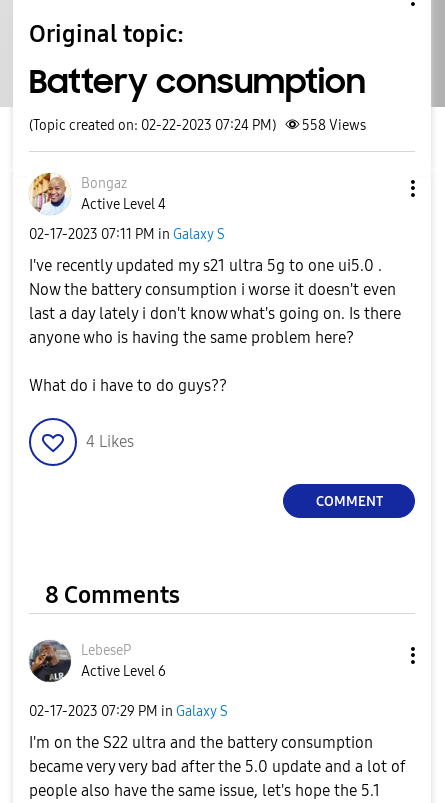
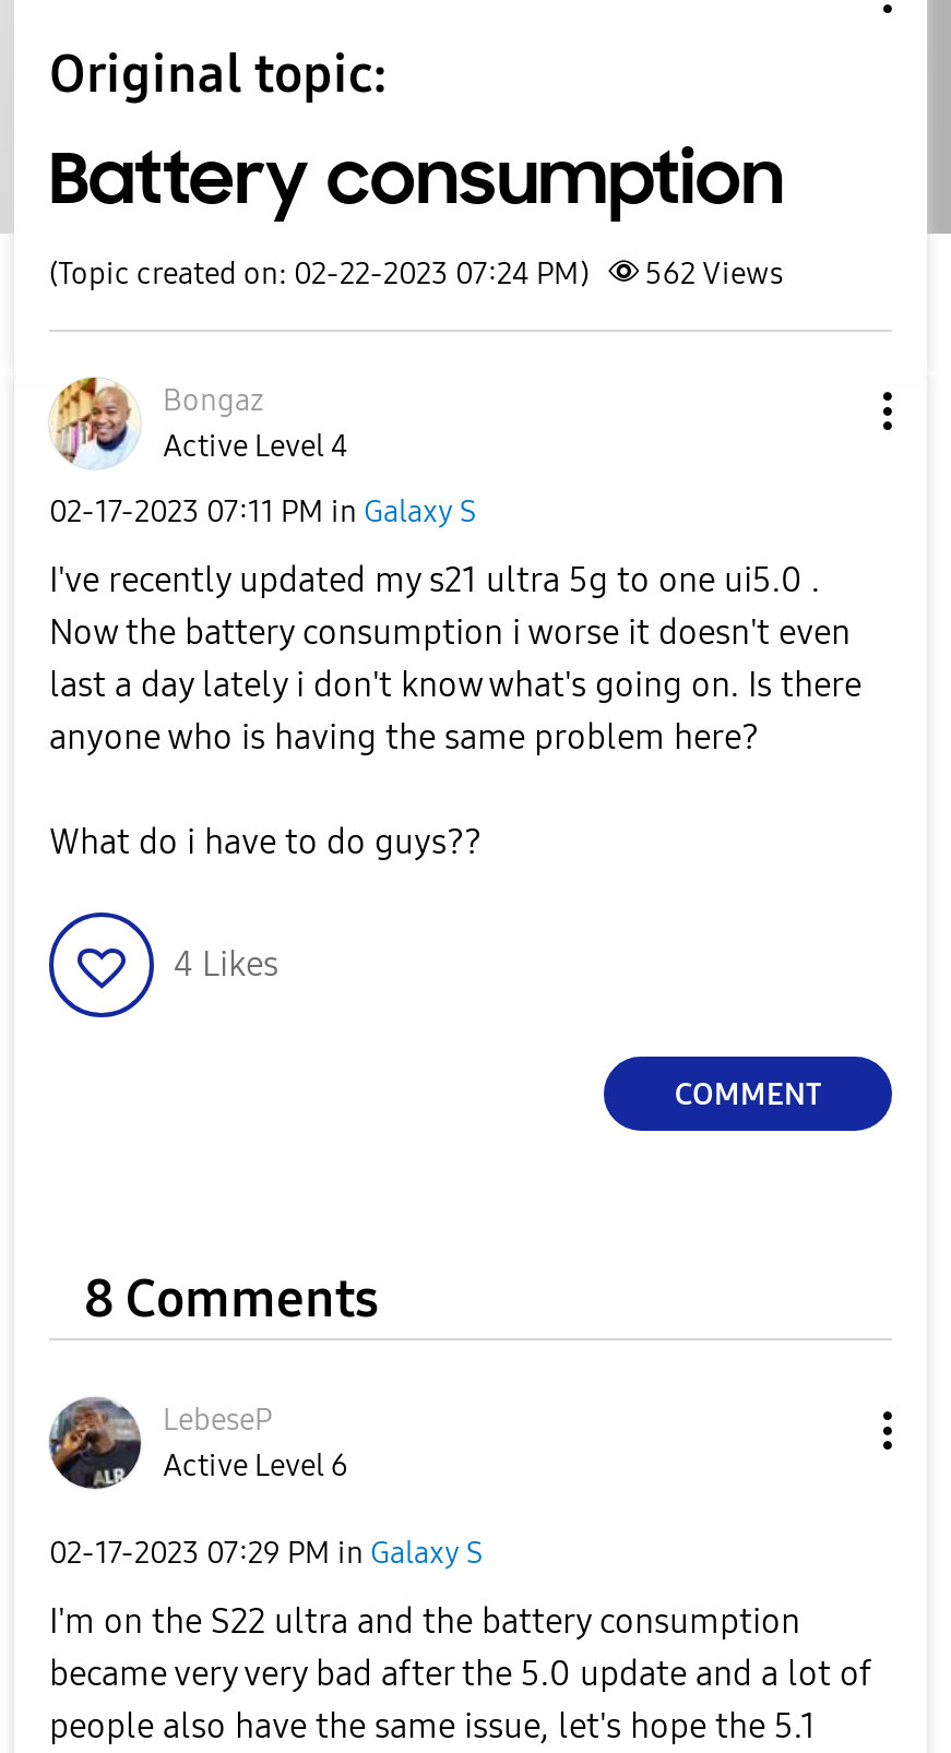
[29,117,366,134] (Topic created on: 02-22-2023 07:24 PM) 558 Views -> [49,255,783,293] (Topic created on: 02-22-2023 07:24 PM) 562 Views

